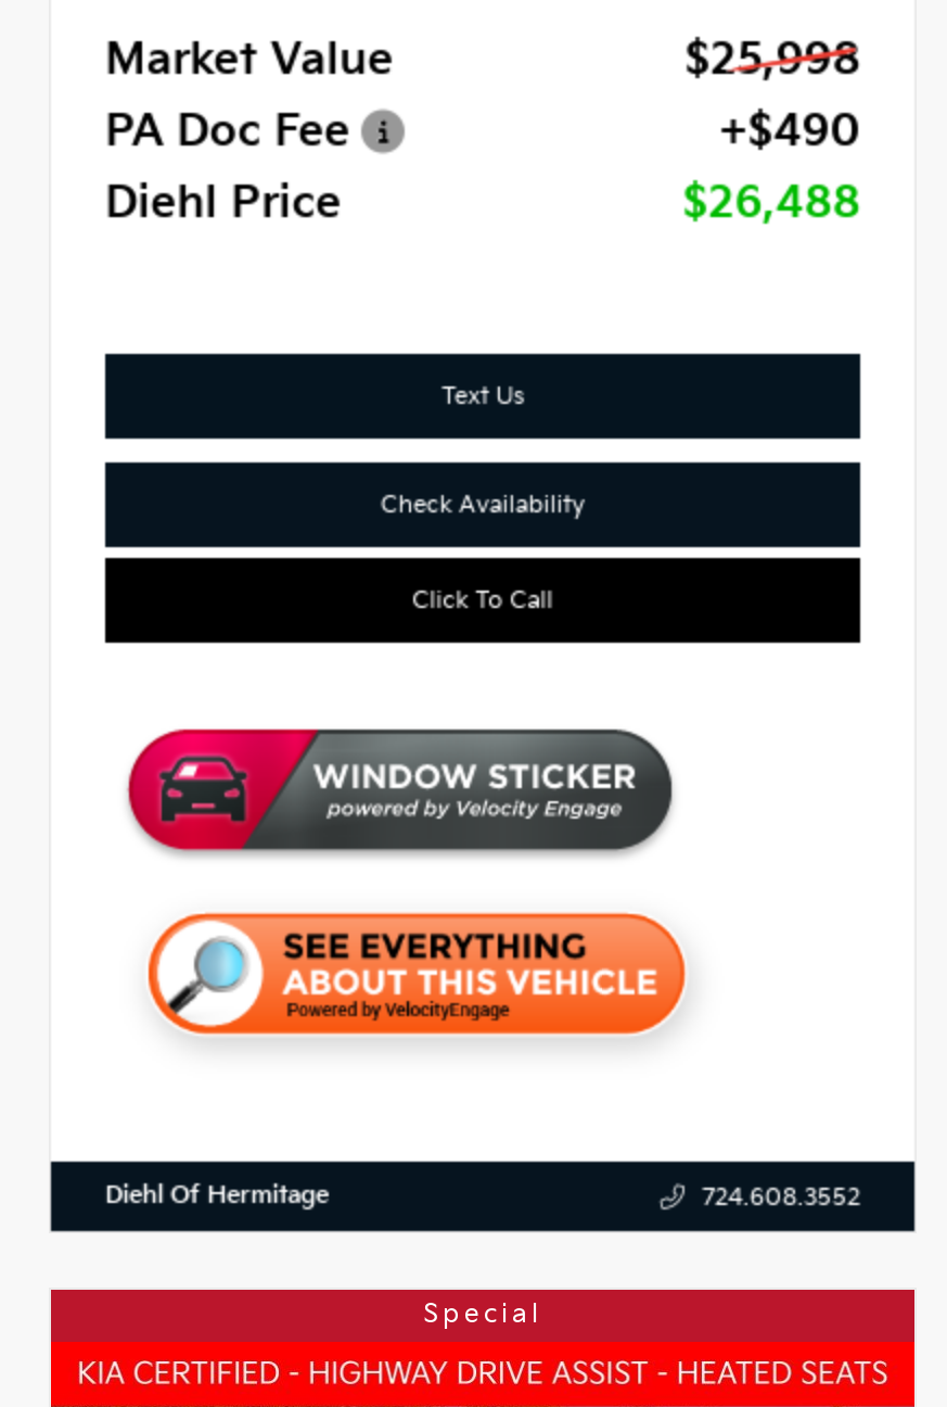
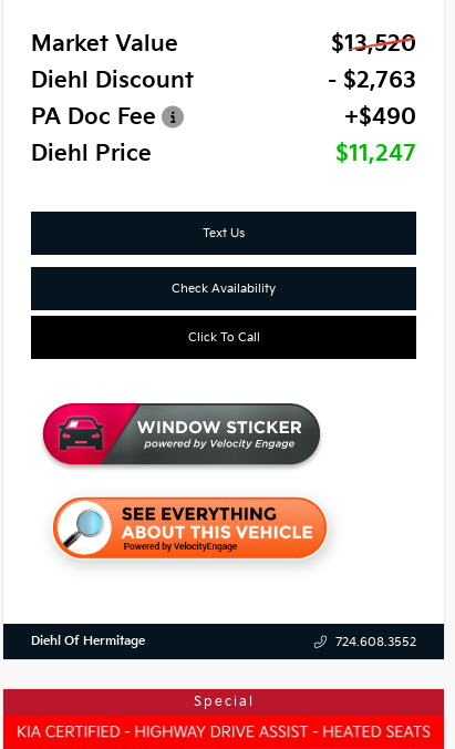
[684,35,860,87] $25,998 -> [31,30,416,94] $13,520 | Diehl Discount | - $2,763
moved [105,106,860,230] -> [31,104,416,167]: PA Doc Fee | +$490 | Diehl Price
[682,178,860,230] $26,488 -> [335,140,416,167] $11,247

